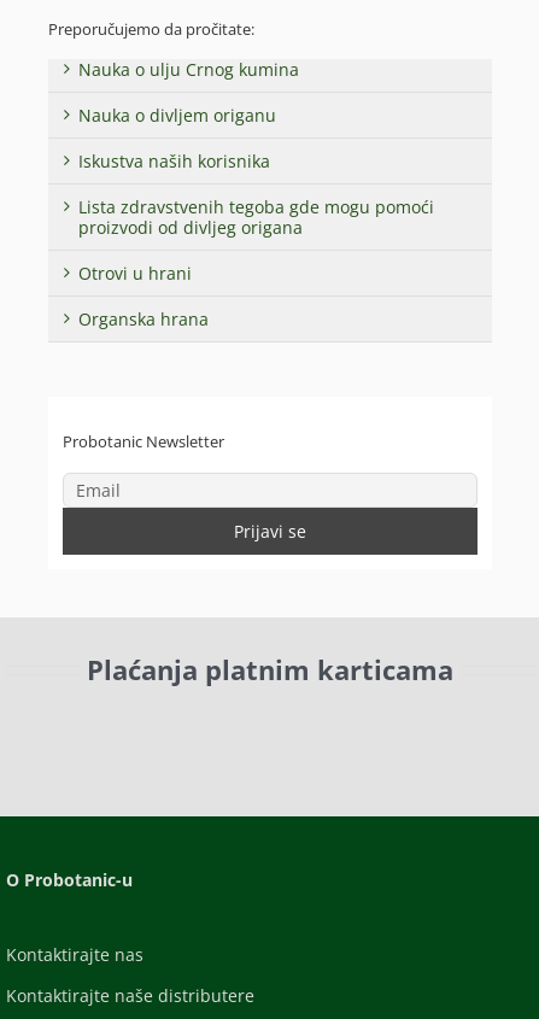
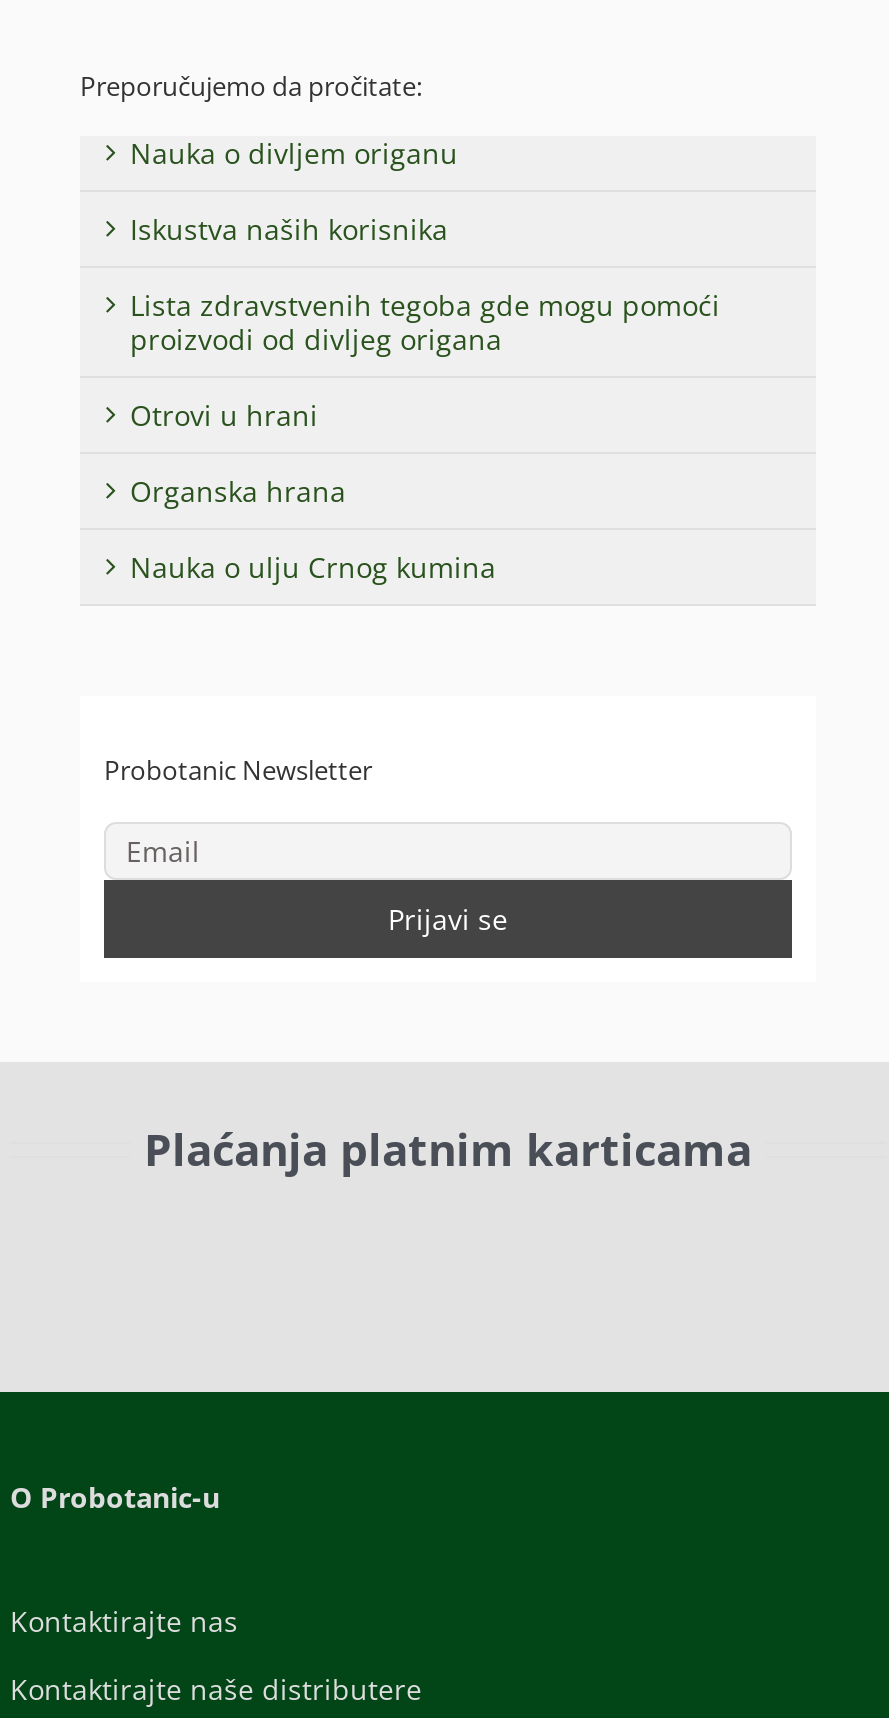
moved [78,58,299,81] -> [130,548,496,586]: Nauka o ulju Crnog kumina
moved [78,104,434,331] -> [130,134,720,510]: Nauka o divljem origanu | Iskustva naših korisnika | Lista zdravstvenih tegoba gde mogu pomoći | proizvodi od divljeg origana | Otrovi u hrani | Organska hrana

